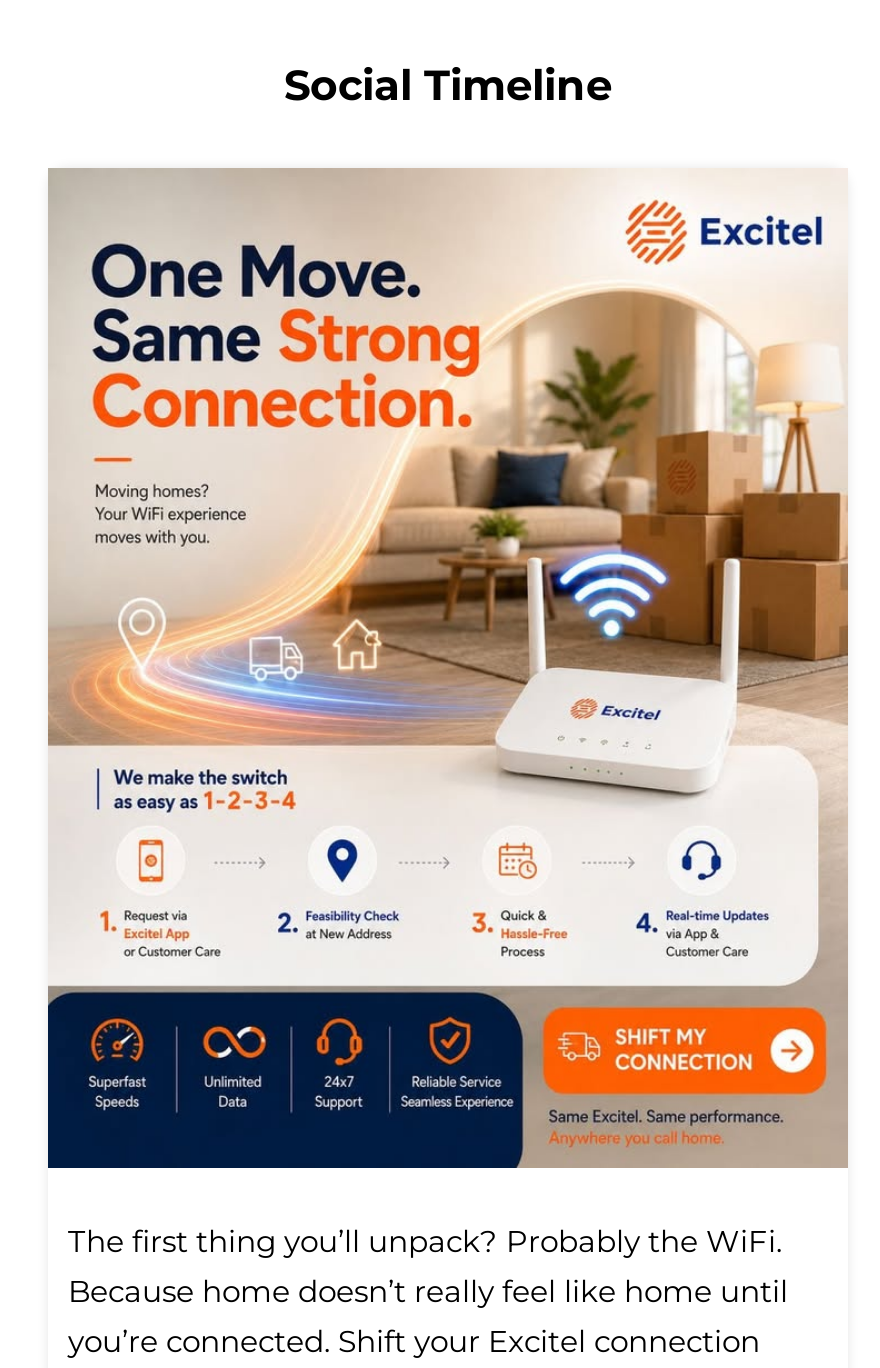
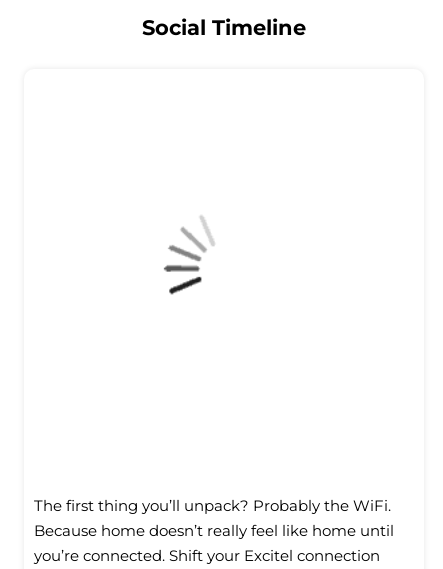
[46,168,850,1170] [image] -> none

